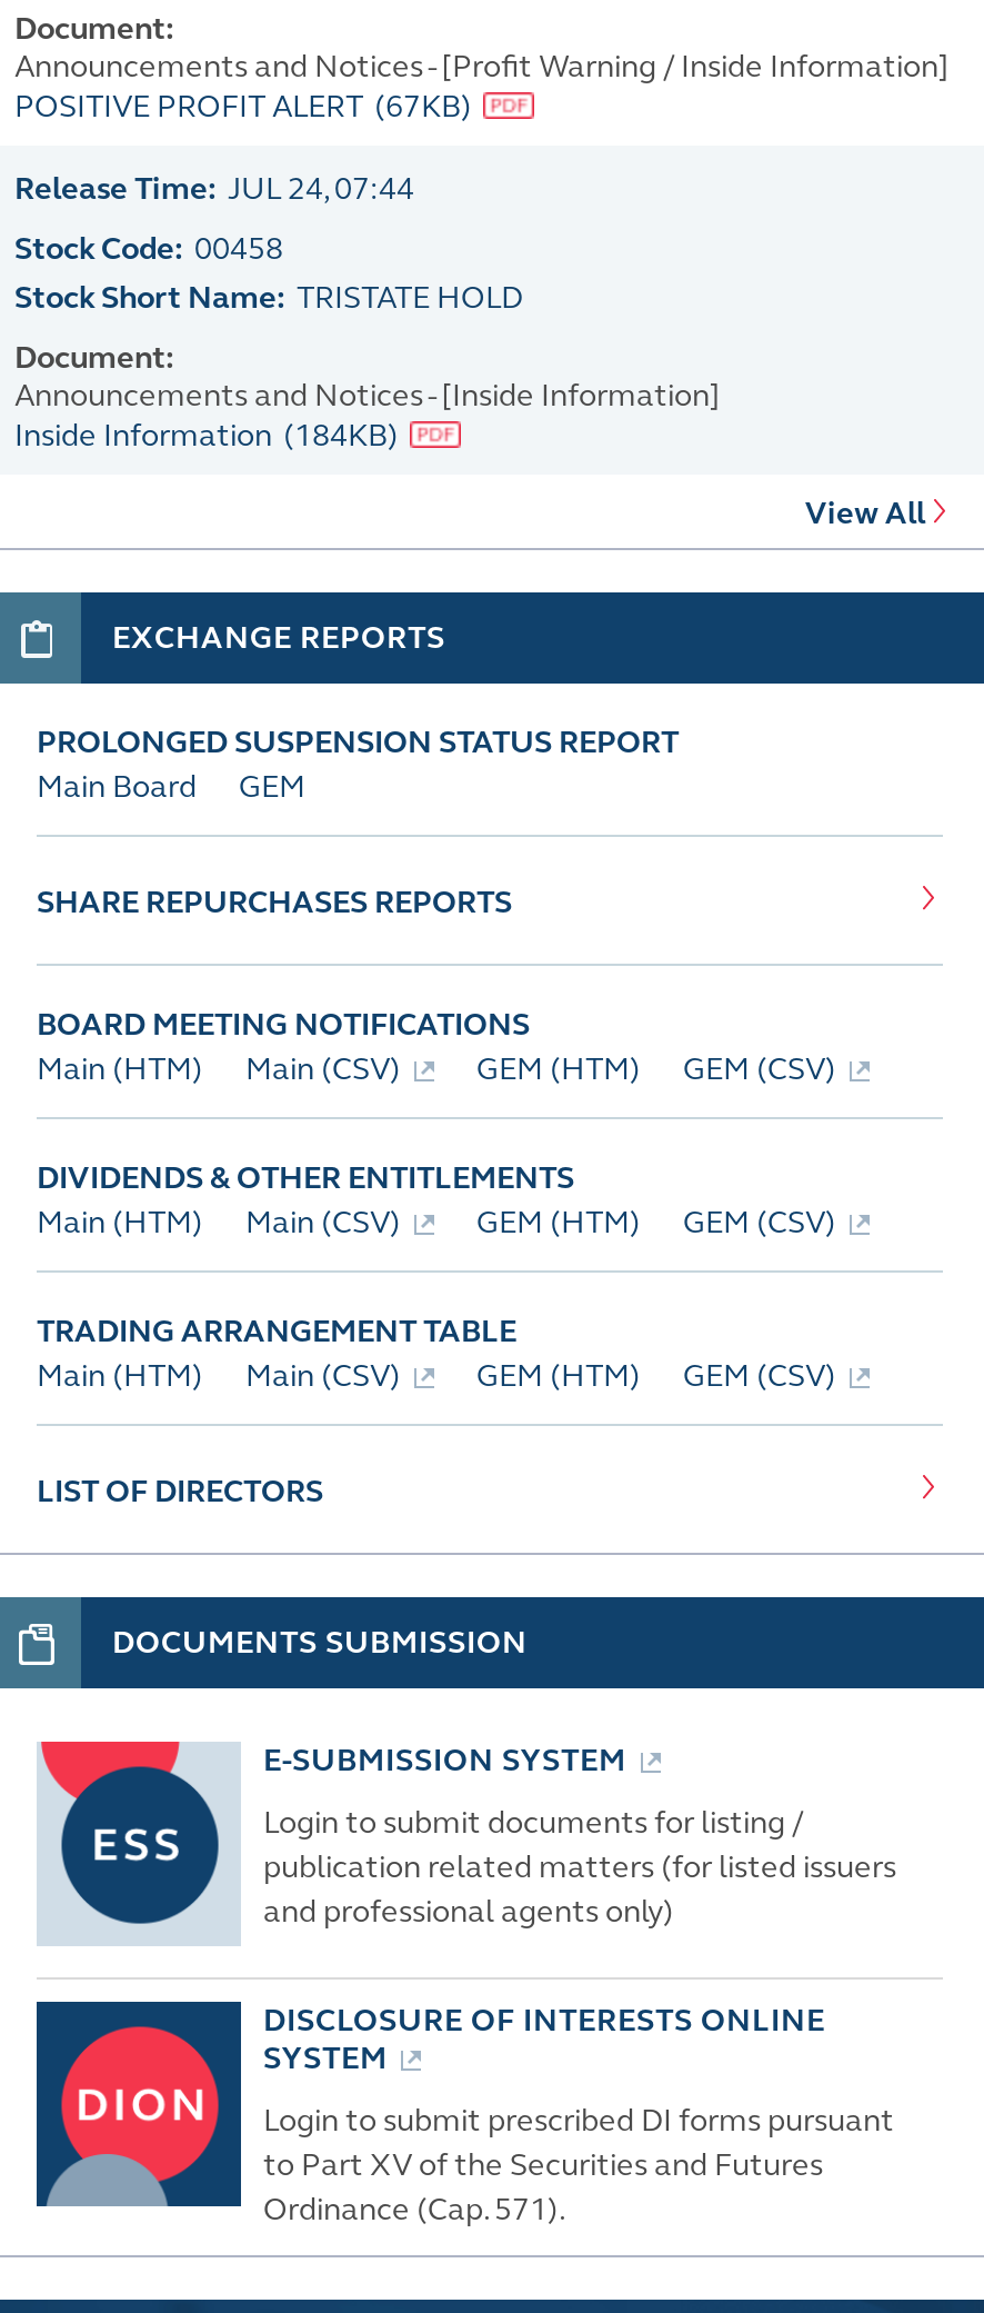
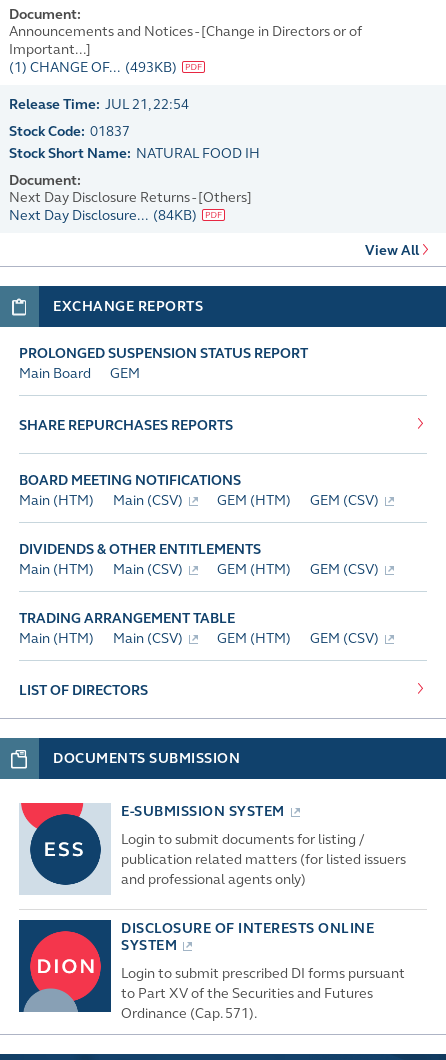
[14,49,950,126] Announcements and Notices - [Profit Warning / Inside Information] | POSITIVE PROFIT ALERT (67KB) -> [9,23,362,76] Announcements and Notices - [Change in Directors or of | Important...] | (1) CHANGE OF... (493KB)
[14,171,414,209] Release Time: JUL 24, 07:44 -> [9,96,189,113] Release Time: JUL 21, 22:54
[14,231,523,318] Stock Code: 00458 | Stock Short Name: TRISTATE HOLD -> [9,123,260,162] Stock Code: 01837 | Stock Short Name: NATURAL FOOD IH
[14,378,721,455] Announcements and Notices - [Inside Information] | Inside Information (184KB) -> [9,189,252,224] Next Day Disclosure Returns - [Others] | Next Day Disclosure... (84KB)

